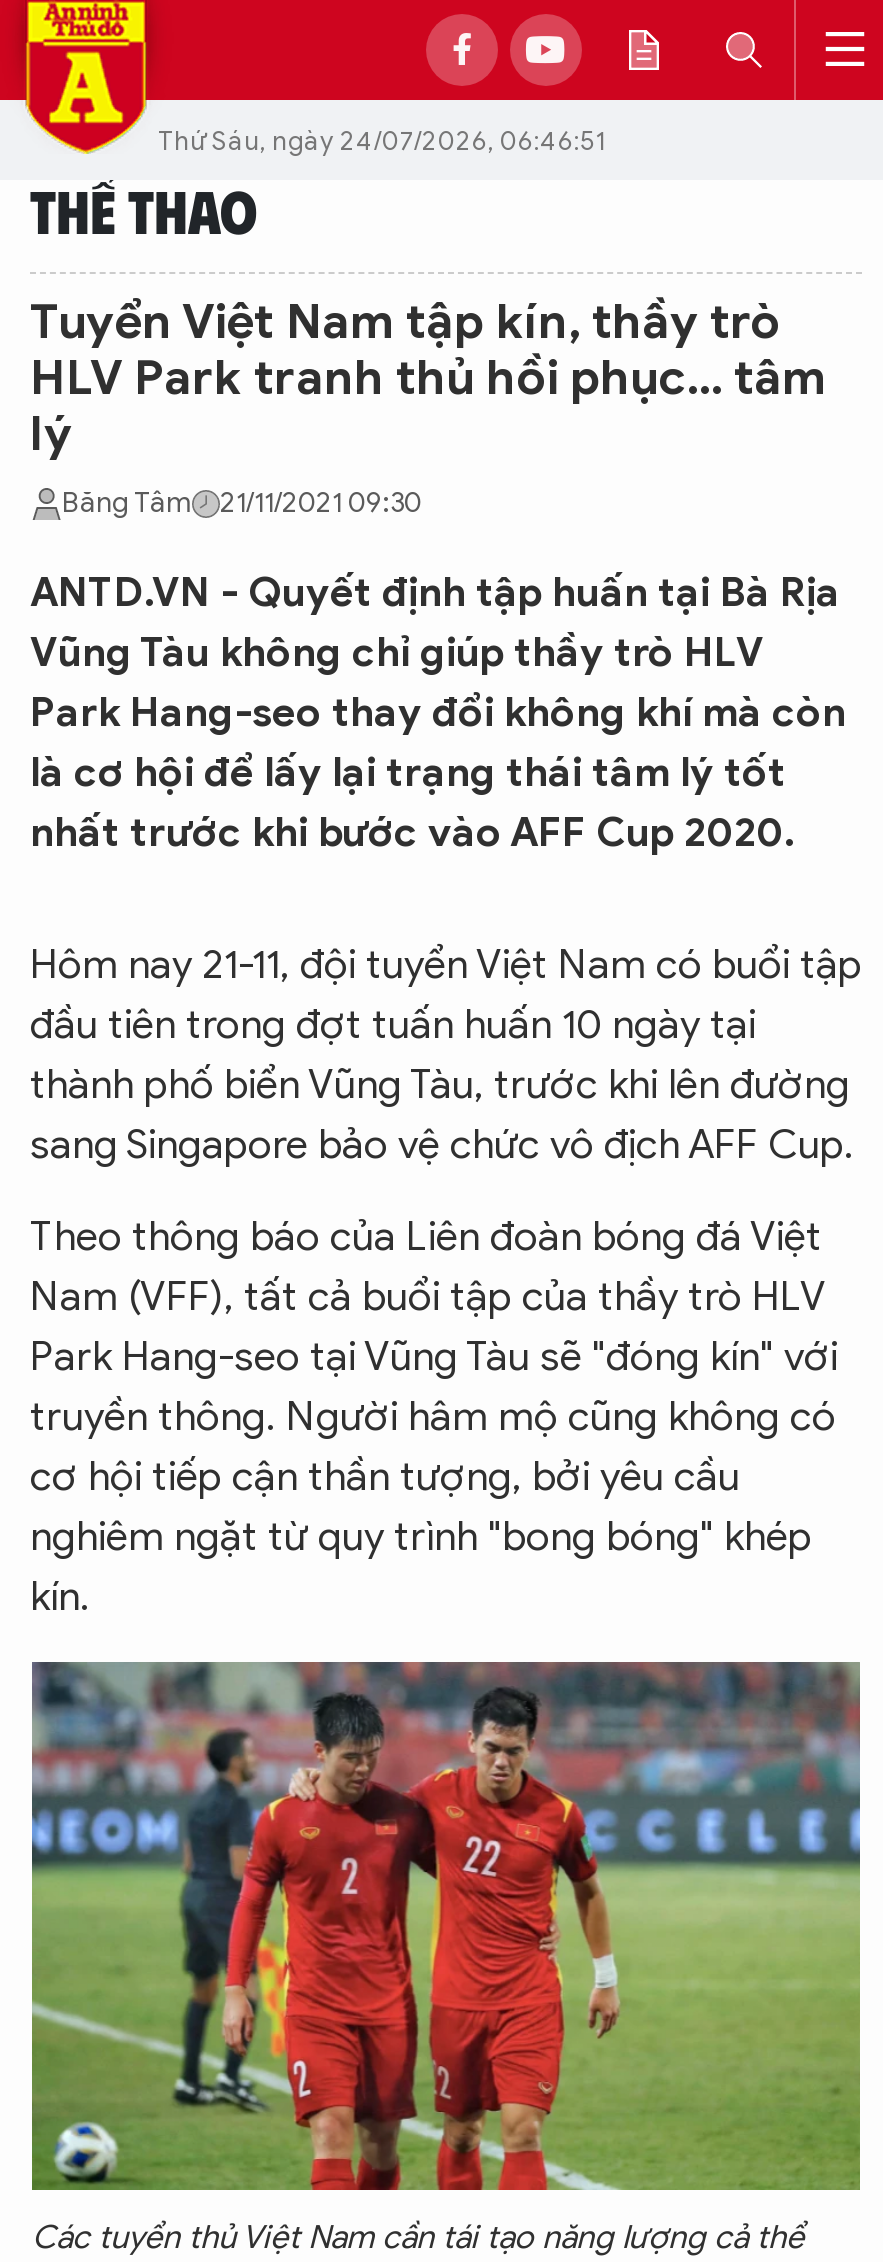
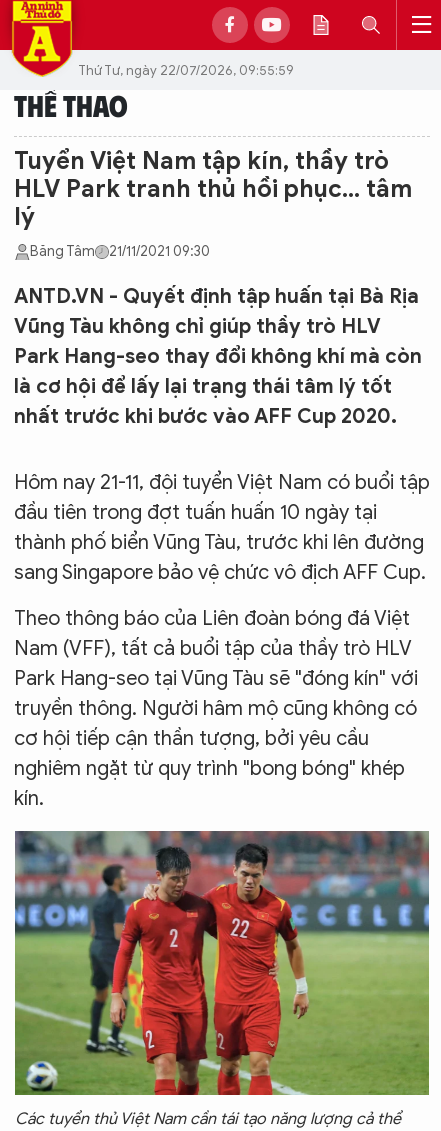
[158,123,606,157] Thứ Sáu, ngày 24/07/2026, 06:46:51 -> [78,61,294,78] Thứ Tư, ngày 22/07/2026, 09:55:59

